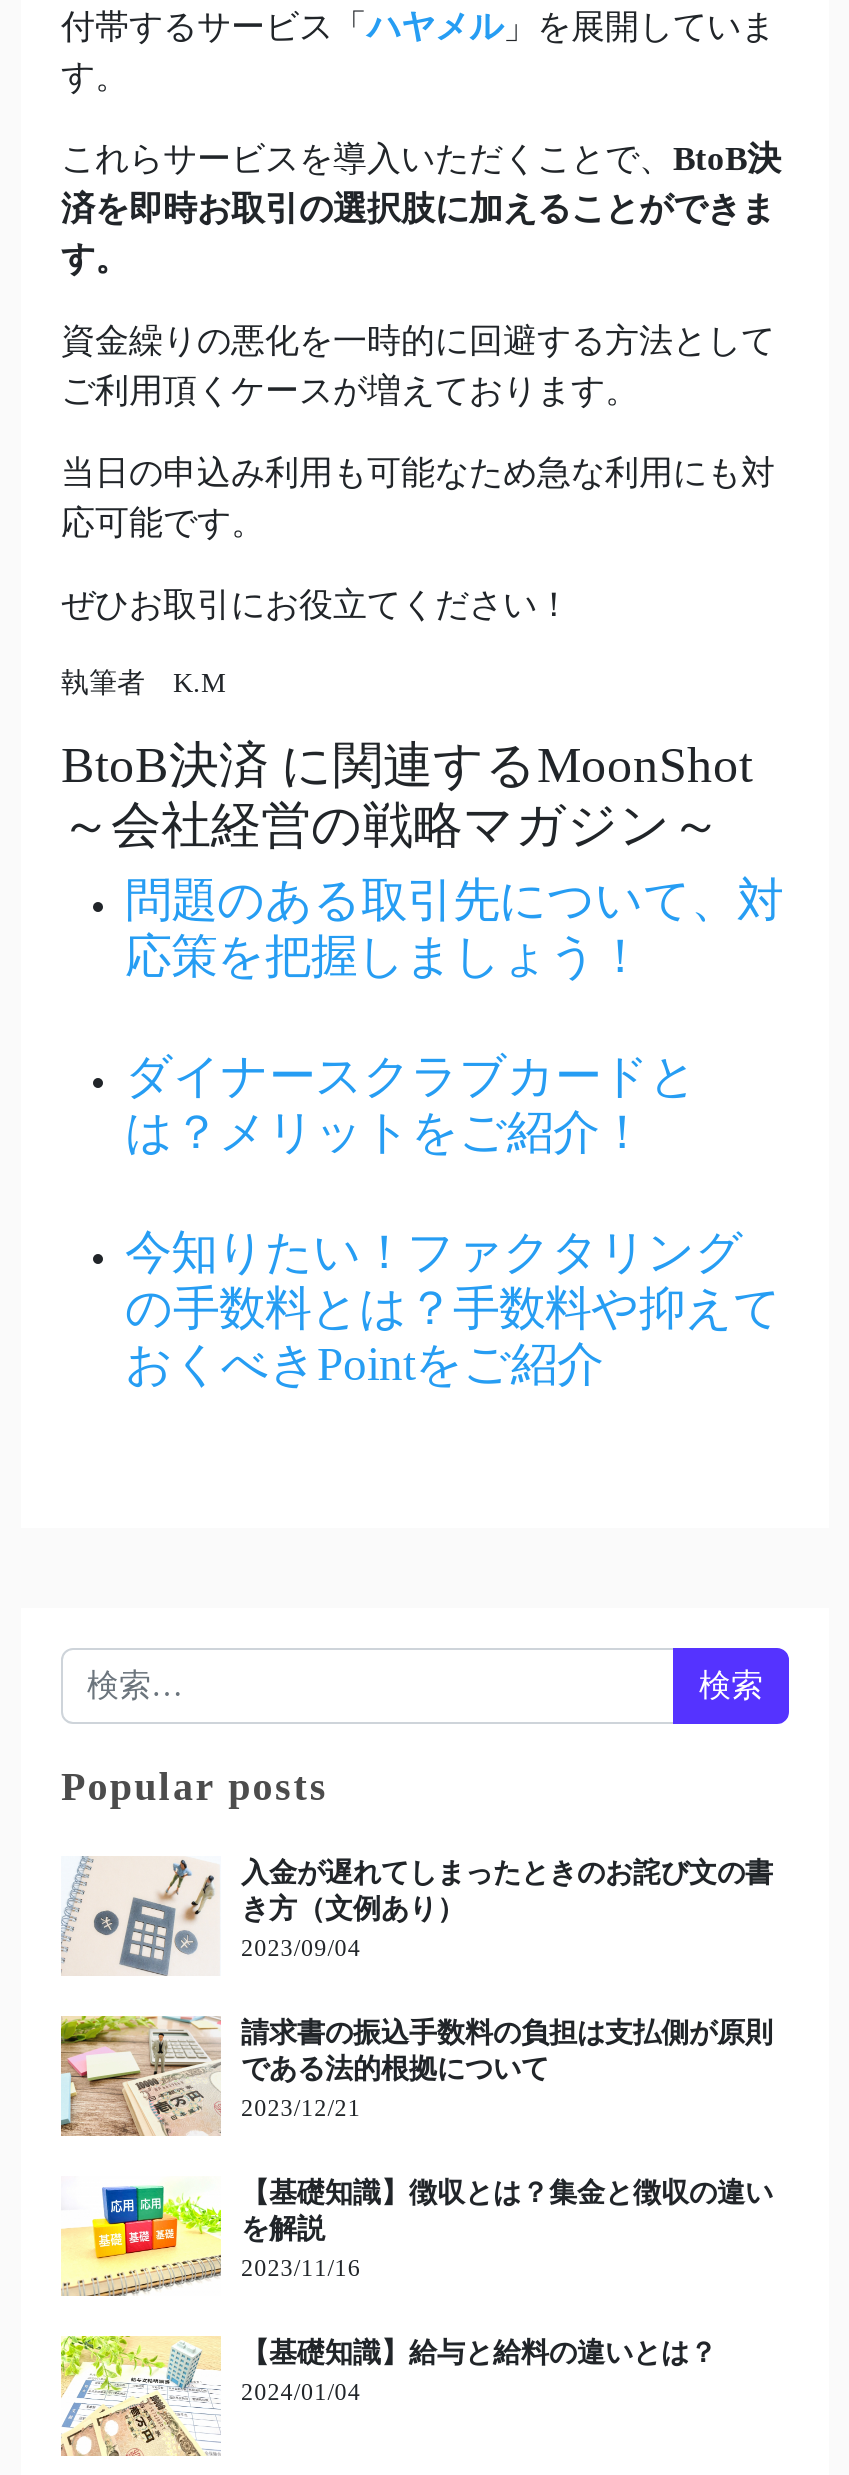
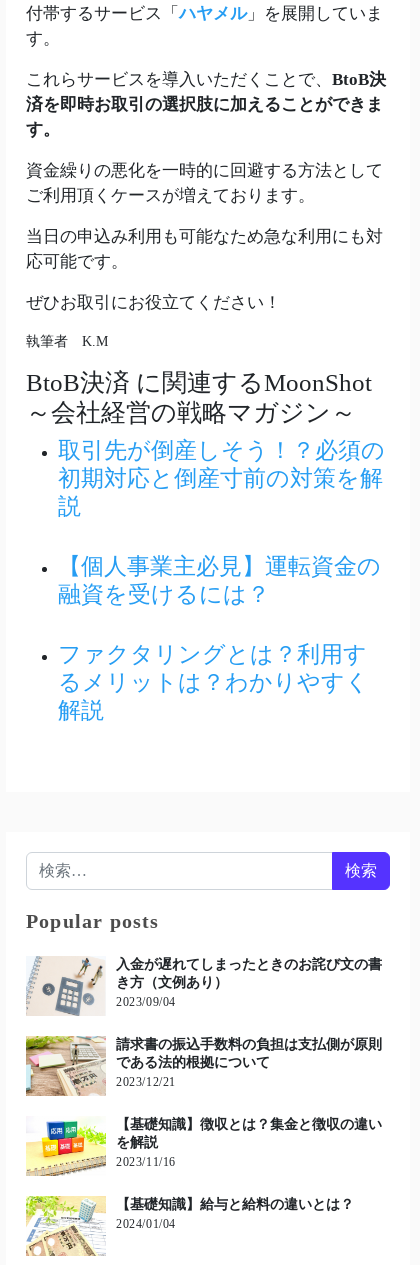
[125,874,783,982] 問題のある取引先について、対 | 応策を把握しましょう！ -> [58,437,385,519] 取引先が倒産しそう！？必須の | 初期対応と倒産寸前の対策を解 | 説
[125,1050,697,1158] ダイナースクラブカードと | は？メリットをご紹介！ -> [58,553,381,607] 【個人事業主必見】運転資金の | 融資を受けるには？
[125,1226,781,1390] 今知りたい！ファクタリング | の手数料とは？手数料や抑えて | おくべきPointをご紹介 -> [58,641,369,723] ファクタリングとは？利用す | るメリットは？わかりやすく | 解説

